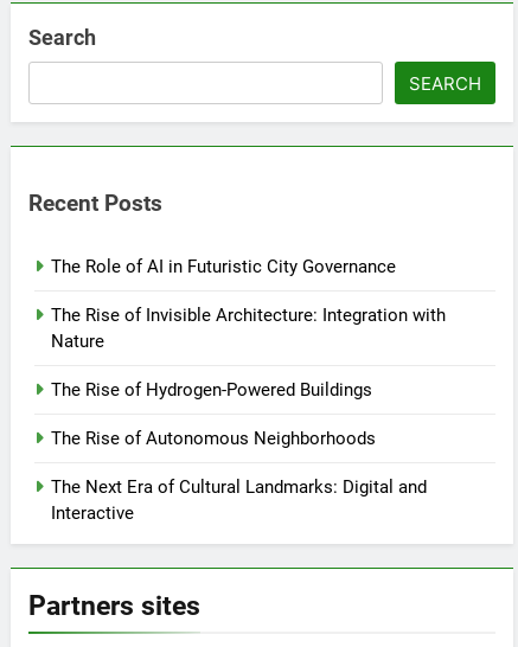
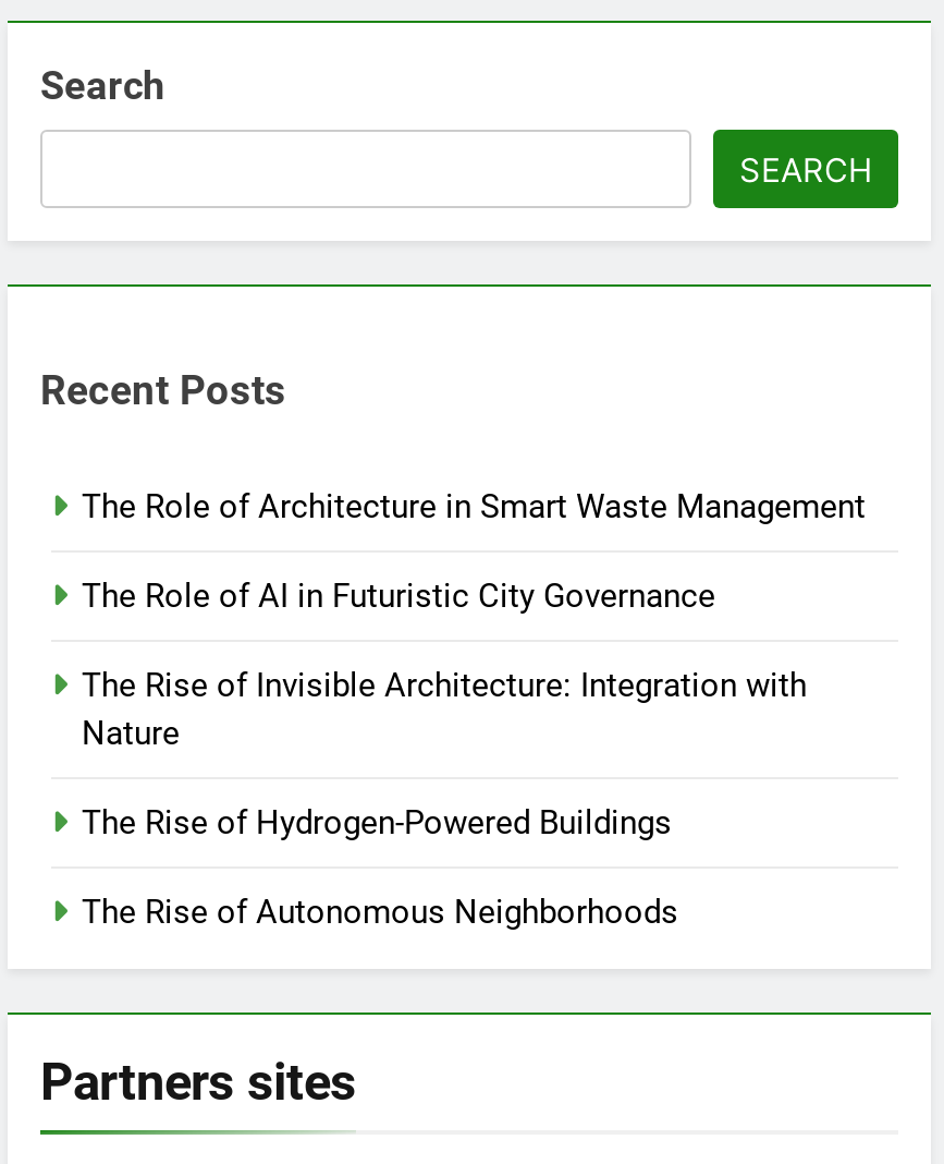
none -> [82,486,866,526] The Role of Architecture in Smart Waste Management
moved [51,255,446,449] -> [82,576,807,931]: The Role of AI in Futuristic City Governance | The Rise of Invisible Architecture: Integration with | Nature | The Rise of Hydrogen-Powered Buildings | The Rise of Autonomous Neighborhoods
[51,476,427,523] The Next Era of Cultural Landmarks: Digital and | Interactive -> none

